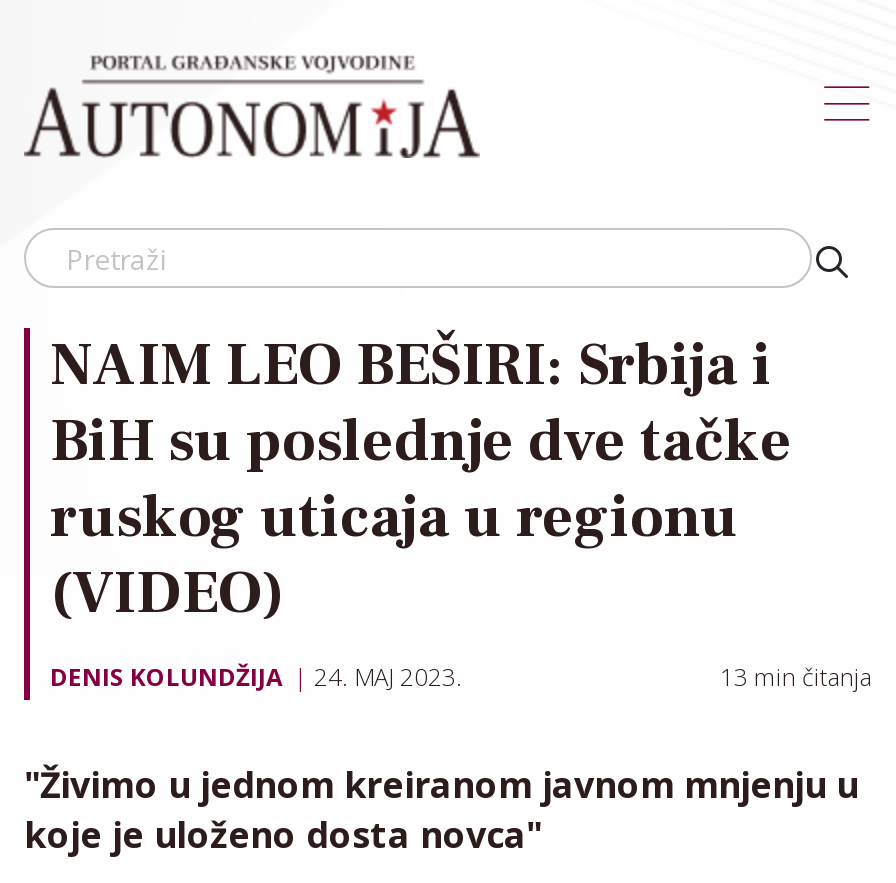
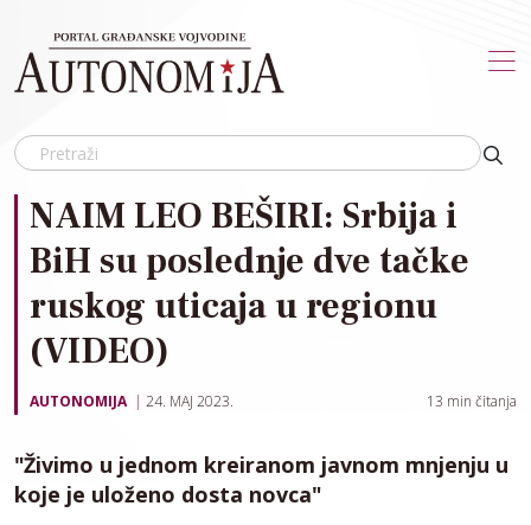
[50,660,282,694] DENIS KOLUNDŽIJA -> [30,391,127,411] AUTONOMIJA

